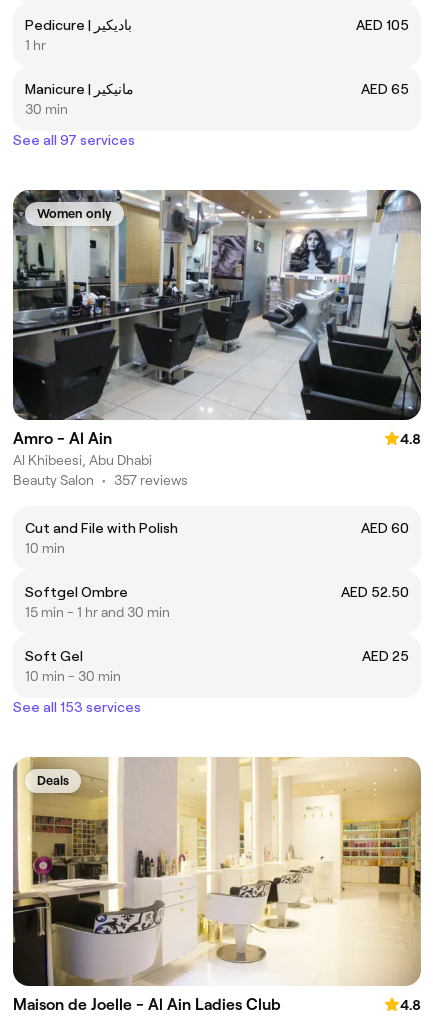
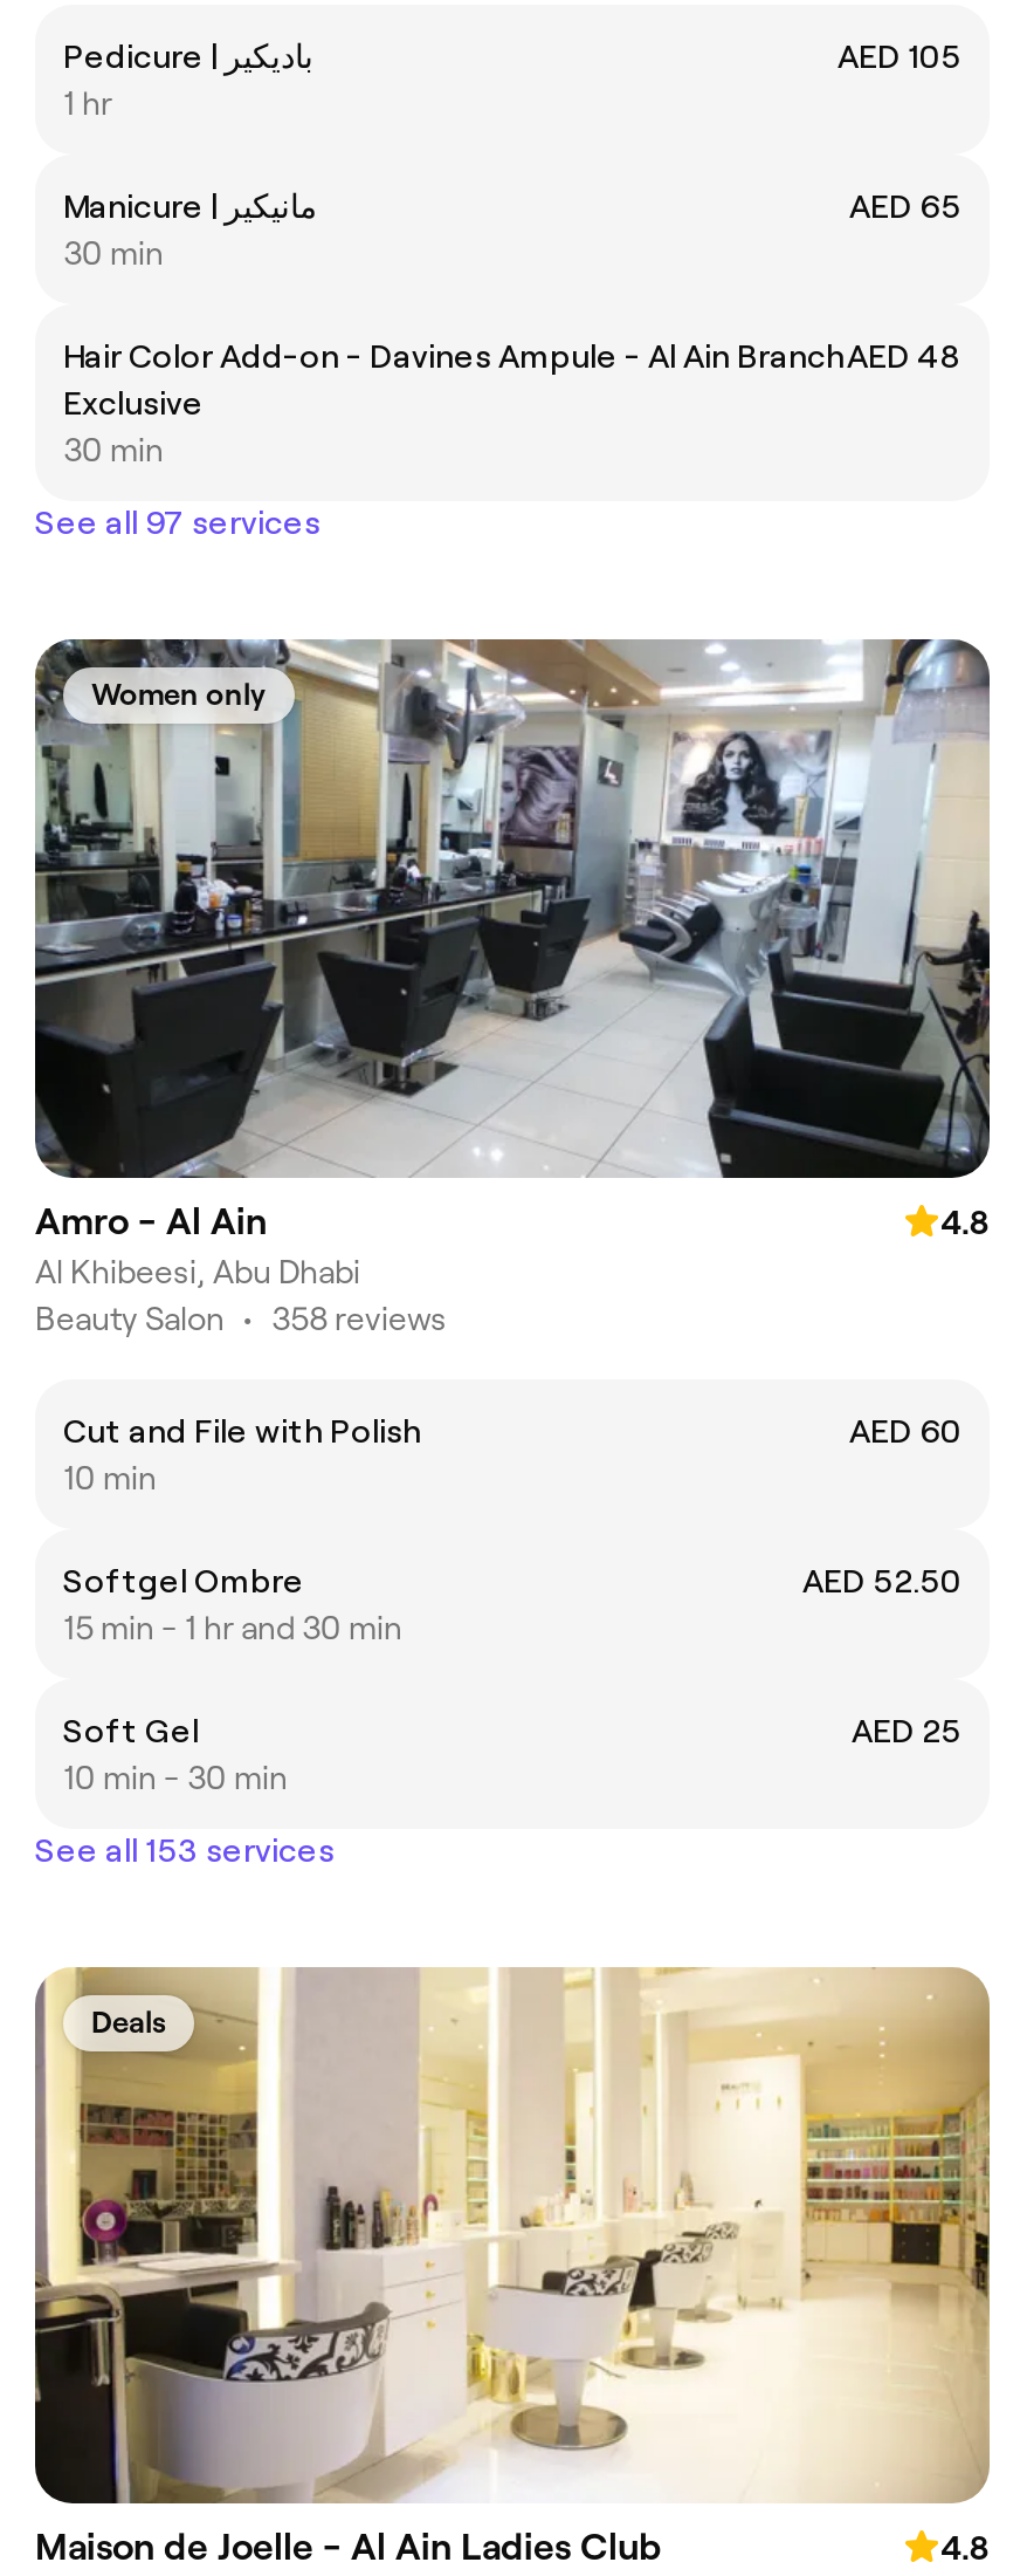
none -> [63,337,845,422] Hair Color Add-on - Davines Ampule - Al Ain Branch | Exclusive
none -> [63,337,961,468] AED 48 | 30 min
[13,471,188,487] Beauty Salon • 357 reviews -> [35,1299,447,1336] Beauty Salon • 358 reviews

